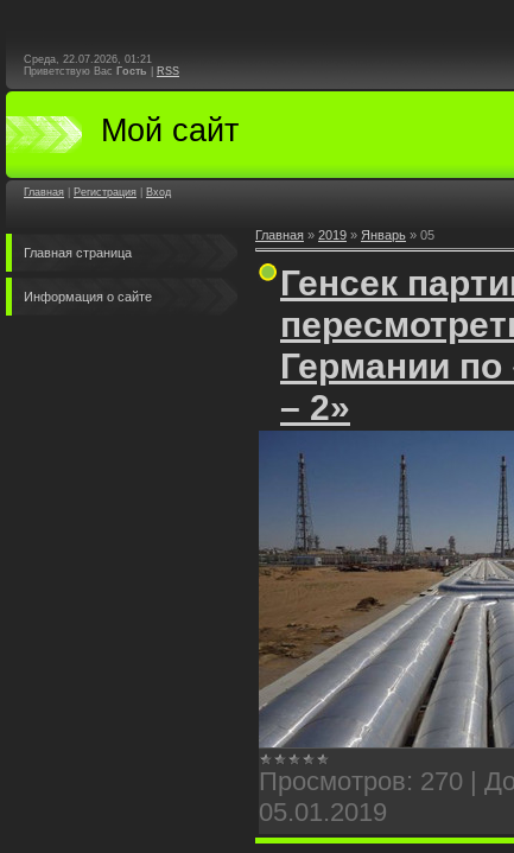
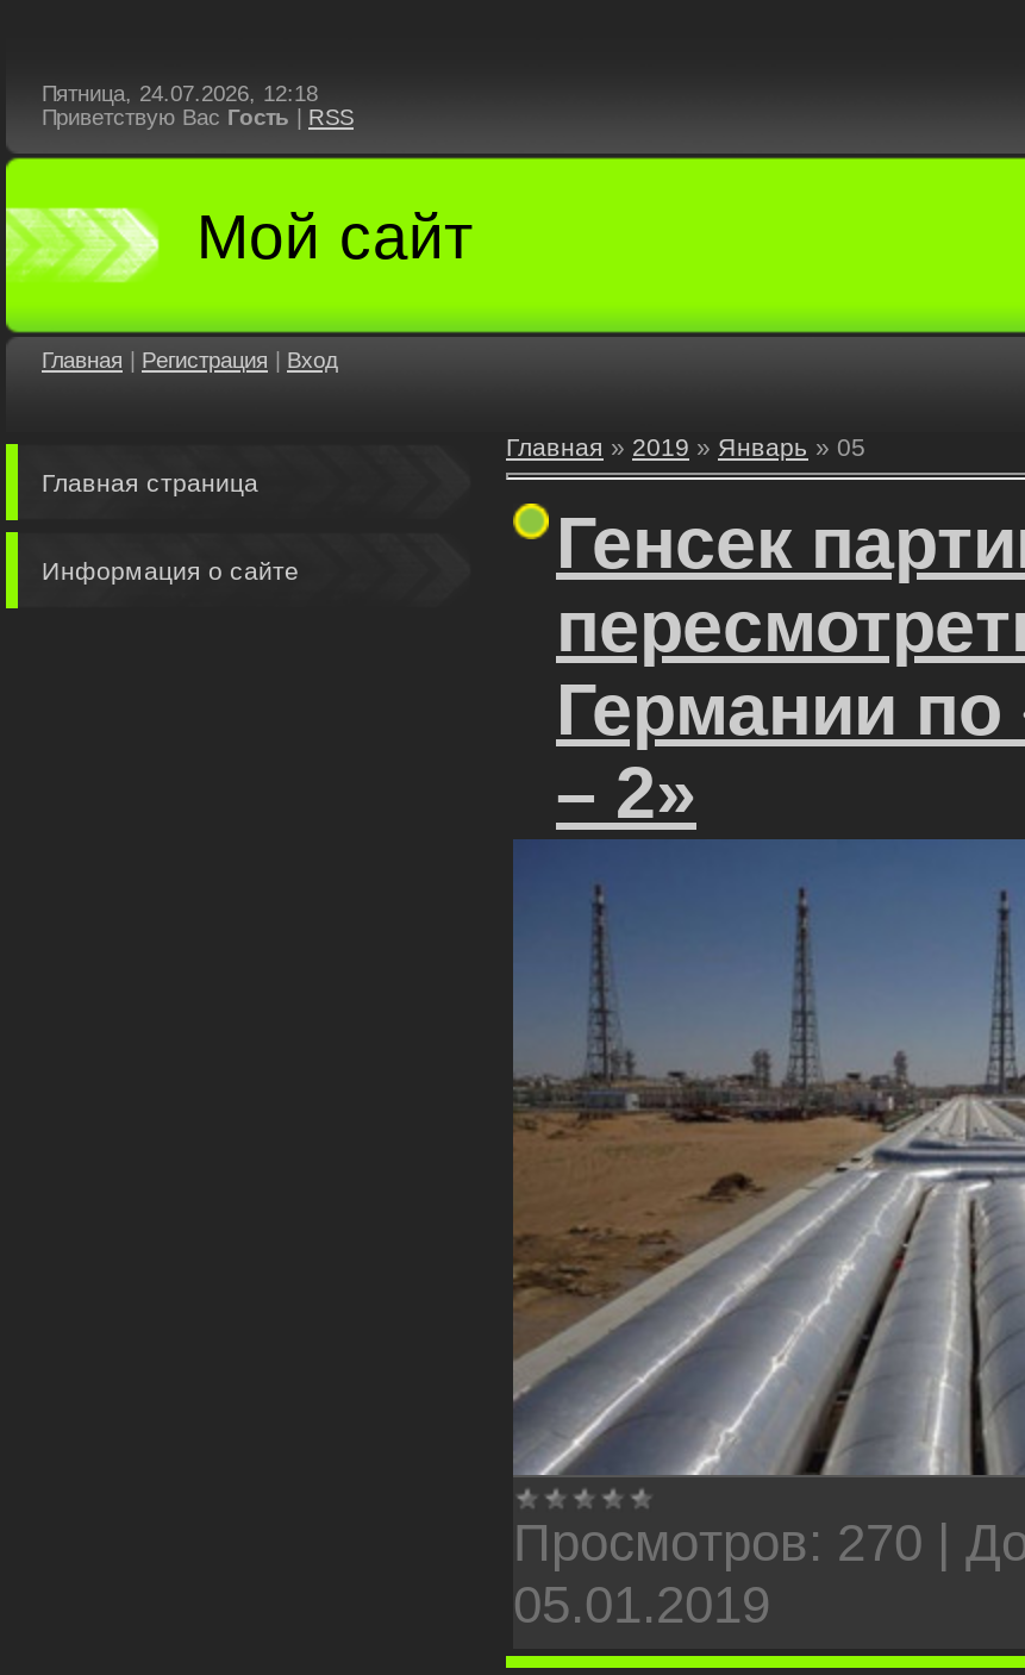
[24,54,152,65] Среда, 22.07.2026, 01:21 -> [42,83,318,106] Пятница, 24.07.2026, 12:18

